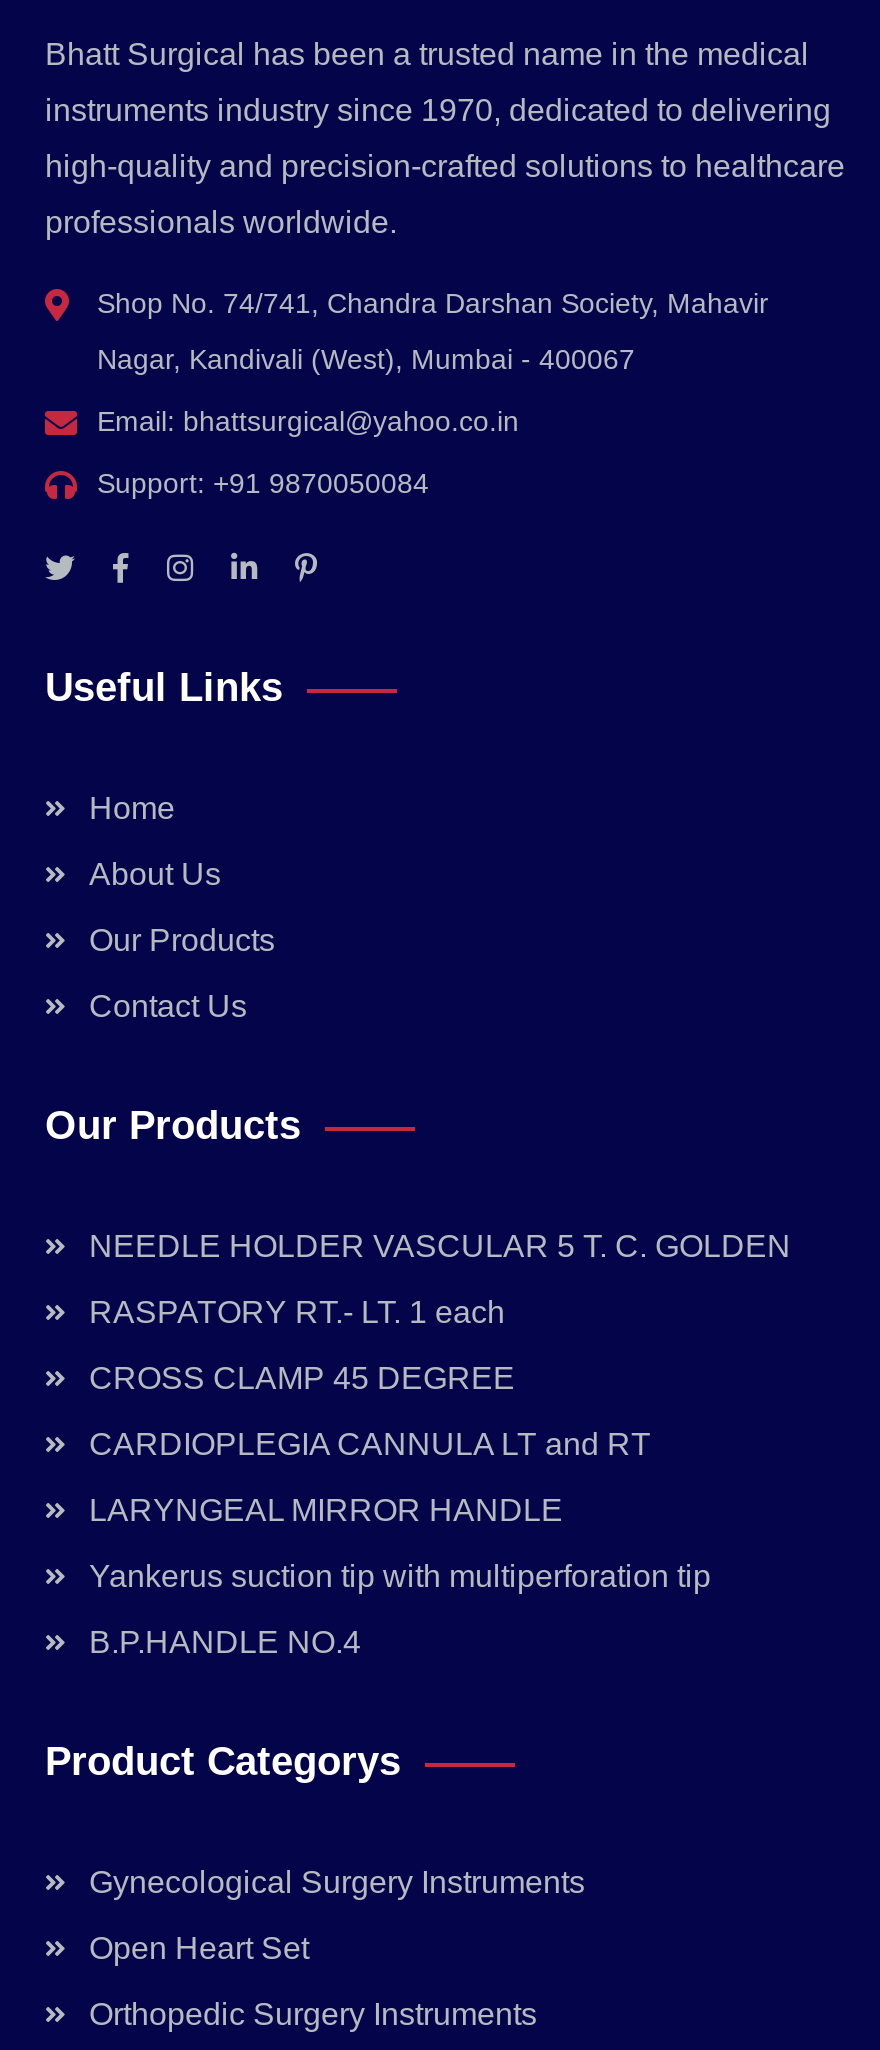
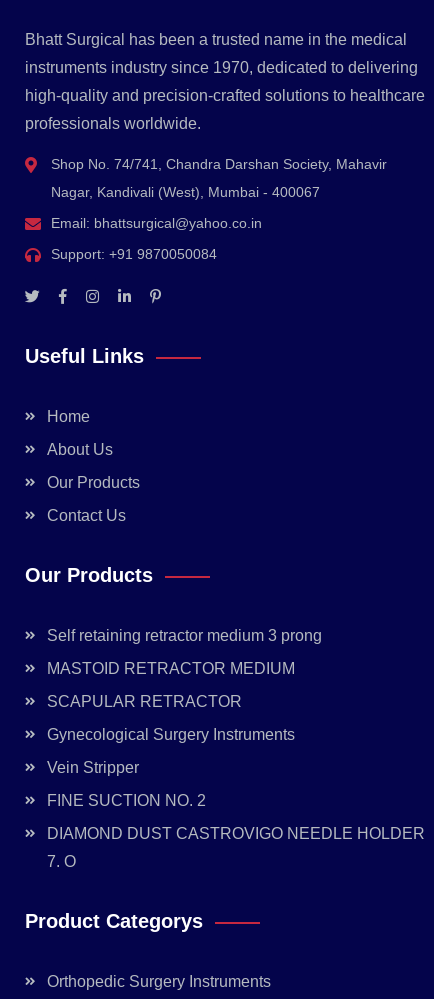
[89,1229,791,1659] NEEDLE HOLDER VASCULAR 5 T. C. GOLDEN | RASPATORY RT.- LT. 1 each | CROSS CLAMP 45 DEGREE | CARDIOPLEGIA CANNULA LT and RT | LARYNGEAL MIRROR HANDLE | Yankerus suction tip with multiperforation tip | B.P.HANDLE NO.4 -> [47,627,322,710] Self retaining retractor medium 3 prong | MASTOID RETRACTOR MEDIUM | SCAPULAR RETRACTOR
moved [45,1739,401,1783] -> [25,910,203,932]: Product Categorys
moved [89,1865,585,1899] -> [47,726,295,743]: Gynecological Surgery Instruments
[89,1931,309,1965] Open Heart Set -> [47,759,425,870] Vein Stripper | FINE SUCTION NO. 2 | DIAMOND DUST CASTROVIGO NEEDLE HOLDER | 7. O

